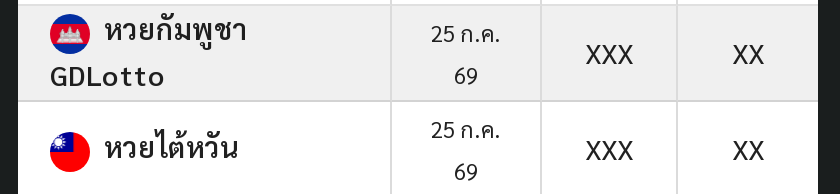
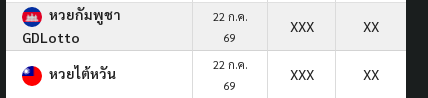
[431,18,501,48] 25 ก.ค. -> [212,9,247,24] 22 ก.ค.
[431,114,501,144] 25 ก.ค. -> [212,57,247,72] 22 ก.ค.

